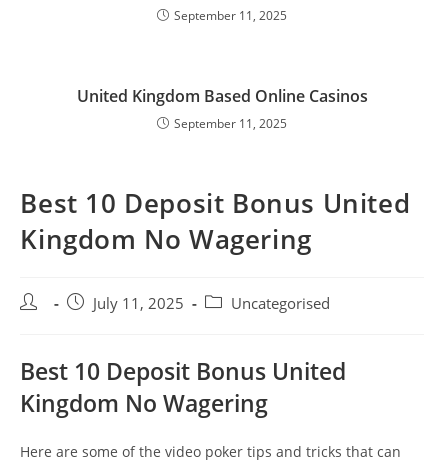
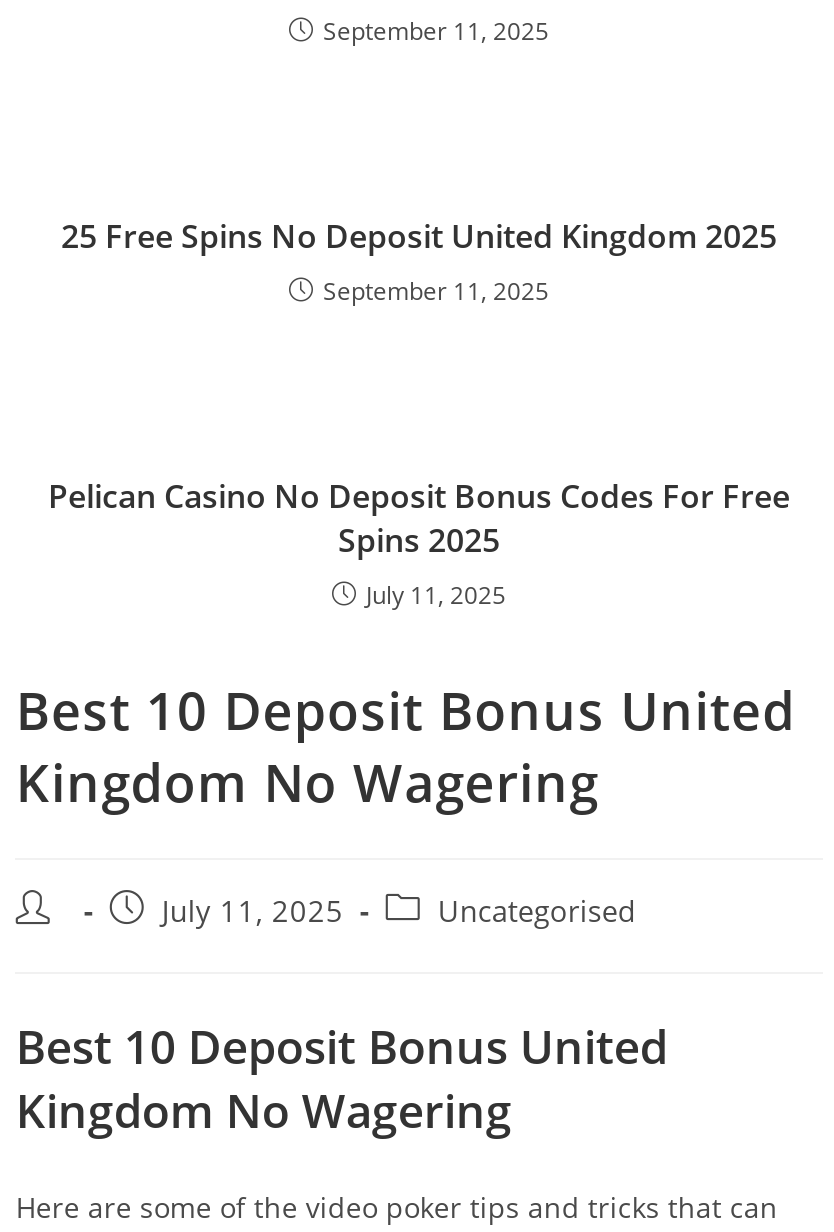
[76,85,367,107] United Kingdom Based Online Casinos -> [61,213,777,257] 25 Free Spins No Deposit United Kingdom 2025
none -> [48,473,790,611] Pelican Casino No Deposit Bonus Codes For Free | Spins 2025 | July 11, 2025

